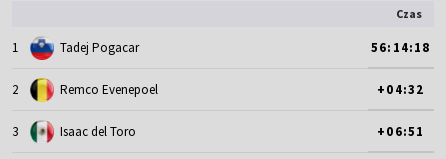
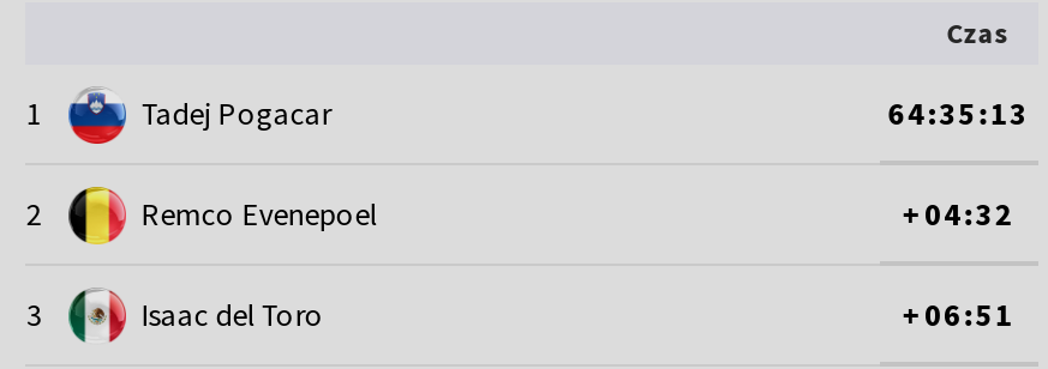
[371,39,430,56] 56:14:18 -> [888,94,1029,135] 64:35:13

